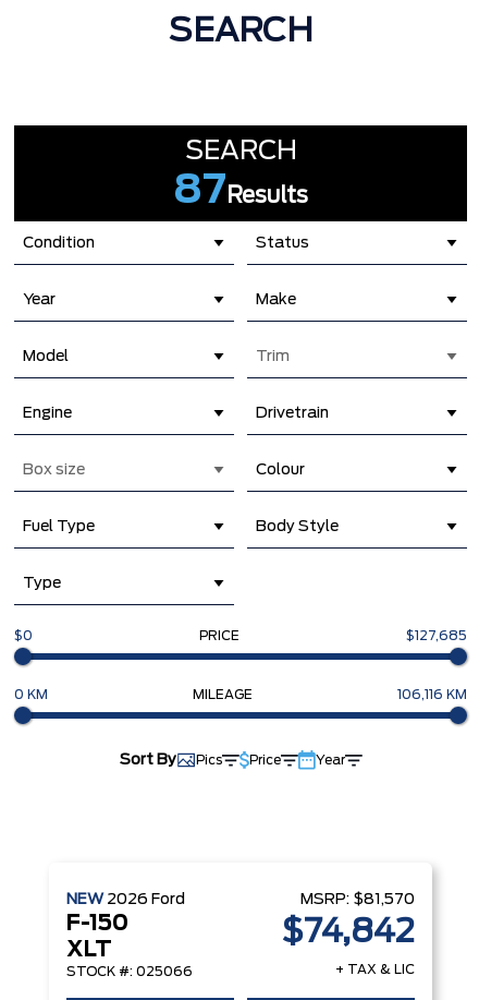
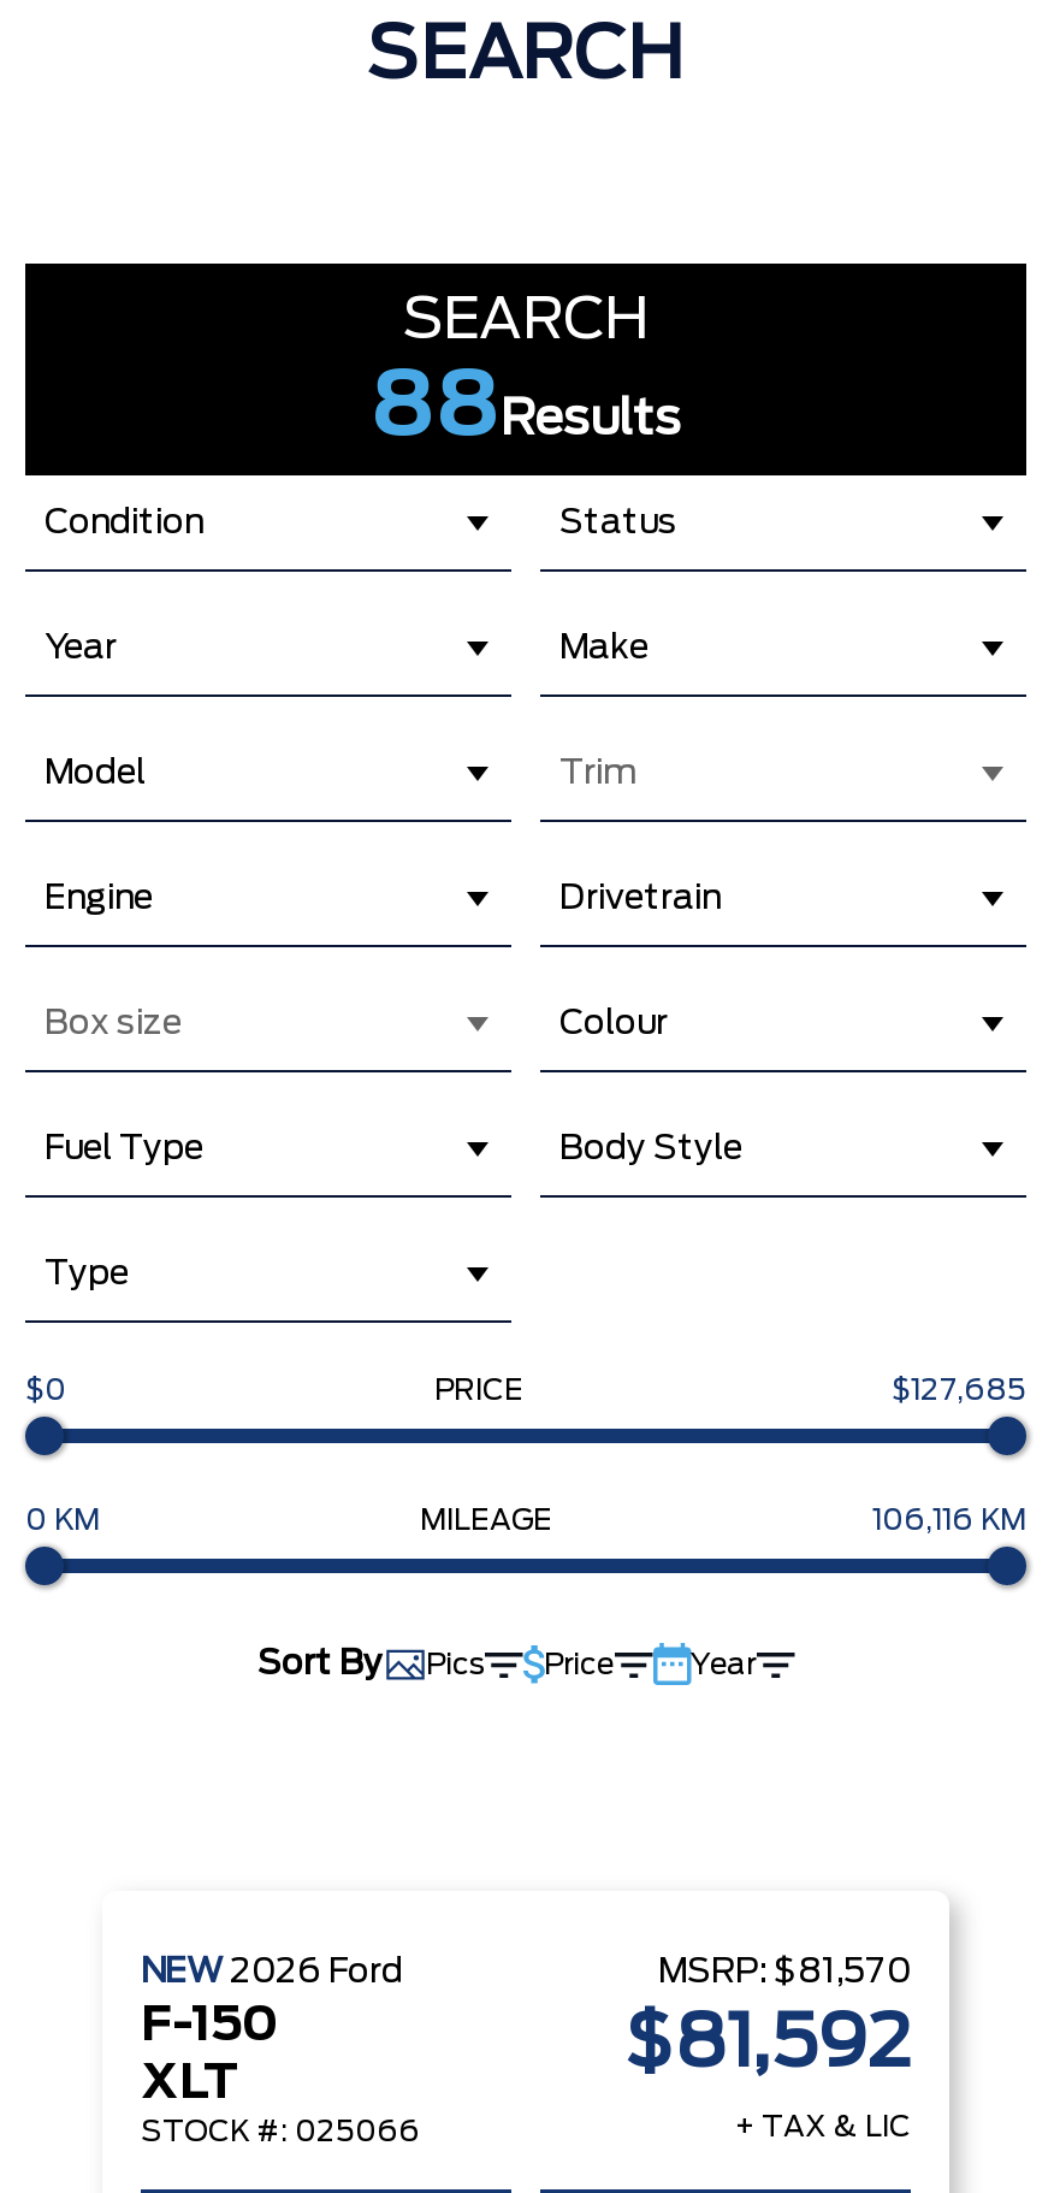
[173,171,308,210] 87Results -> [371,365,681,451] 88Results
[281,916,415,949] $74,842 -> [624,2009,911,2081] $81,592

